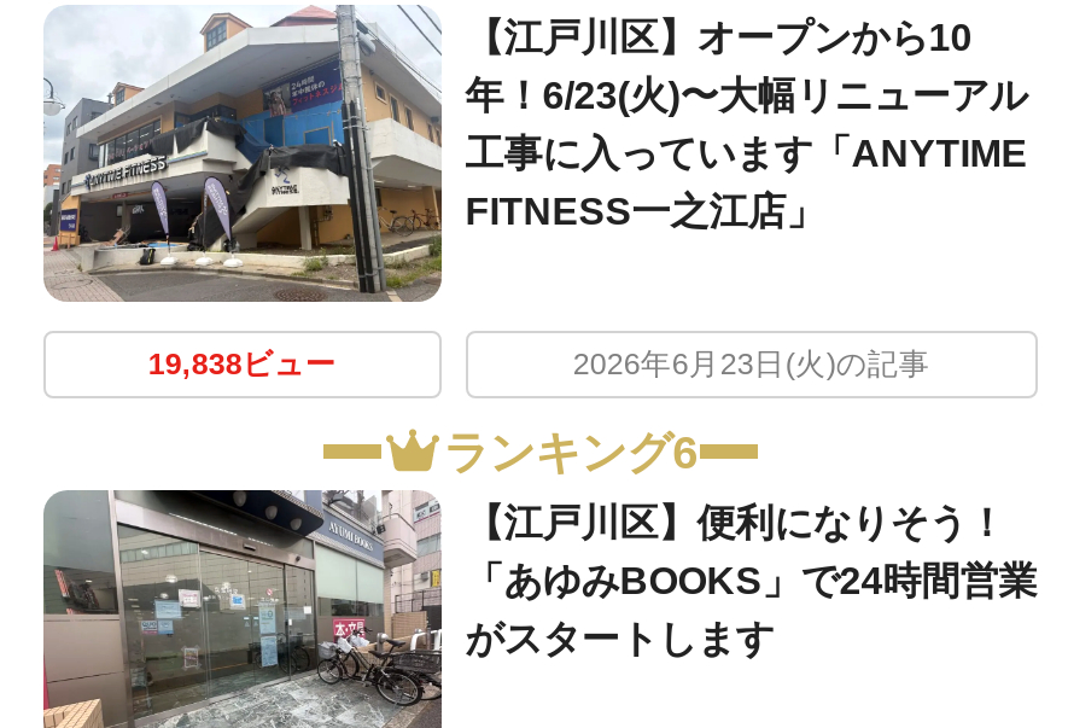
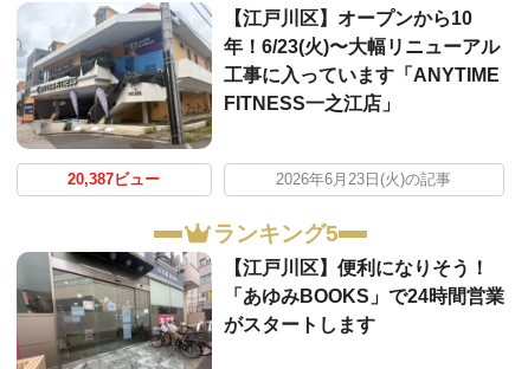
[148,348,336,382] 19,838ビュー -> [68,171,160,188] 20,387ビュー
[443,426,699,477] ランキング6 -> [213,221,338,246] ランキング5

